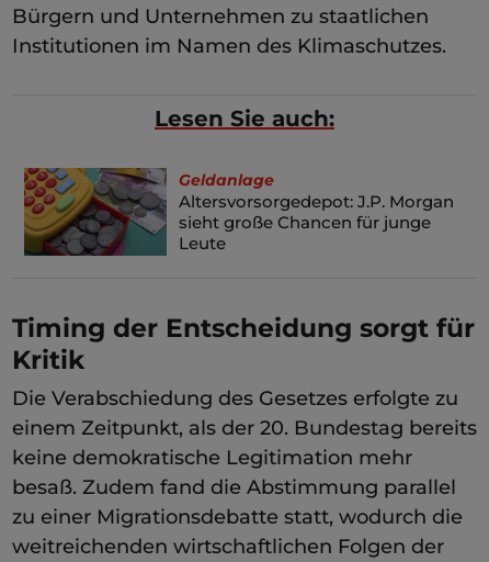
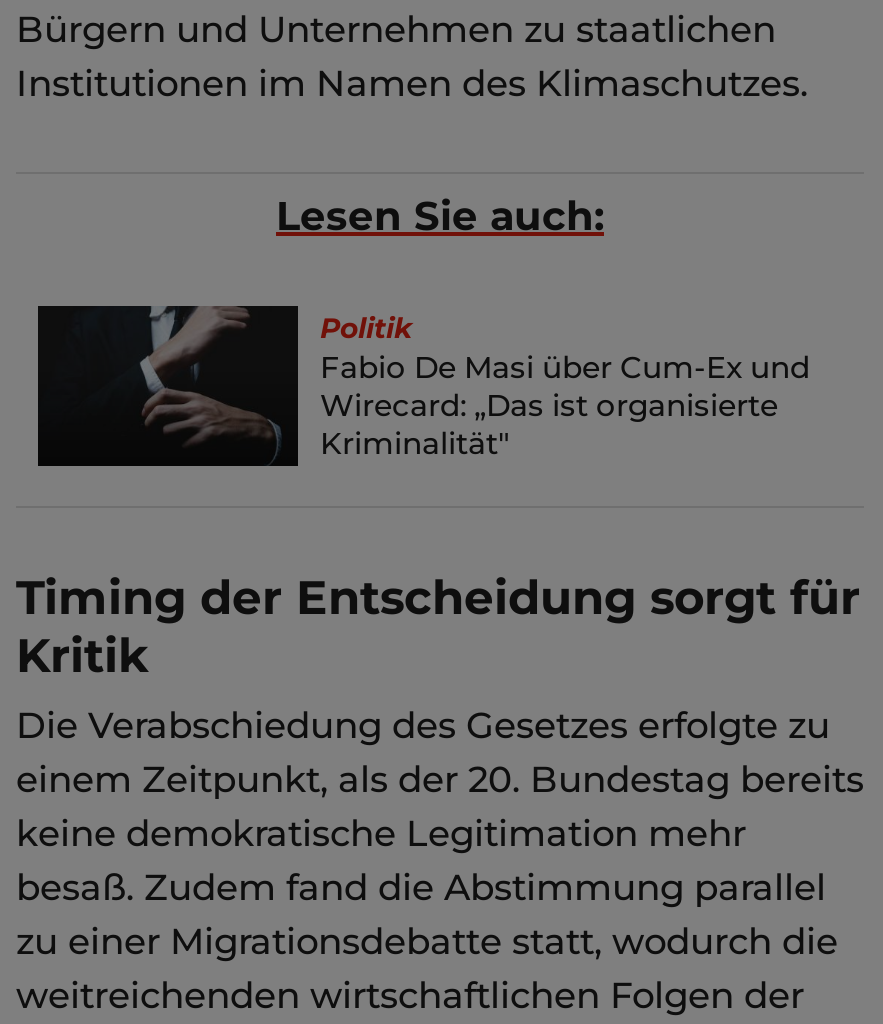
[23,167,454,257] [image] | Geldanlage | Altersvorsorgedepot: J.P. Morgan | sieht große Chancen für junge | Leute -> [36,304,810,468] [image] | Politik | Fabio De Masi über Cum-Ex und | Wirecard: „Das ist organisierte | Kriminalität"

